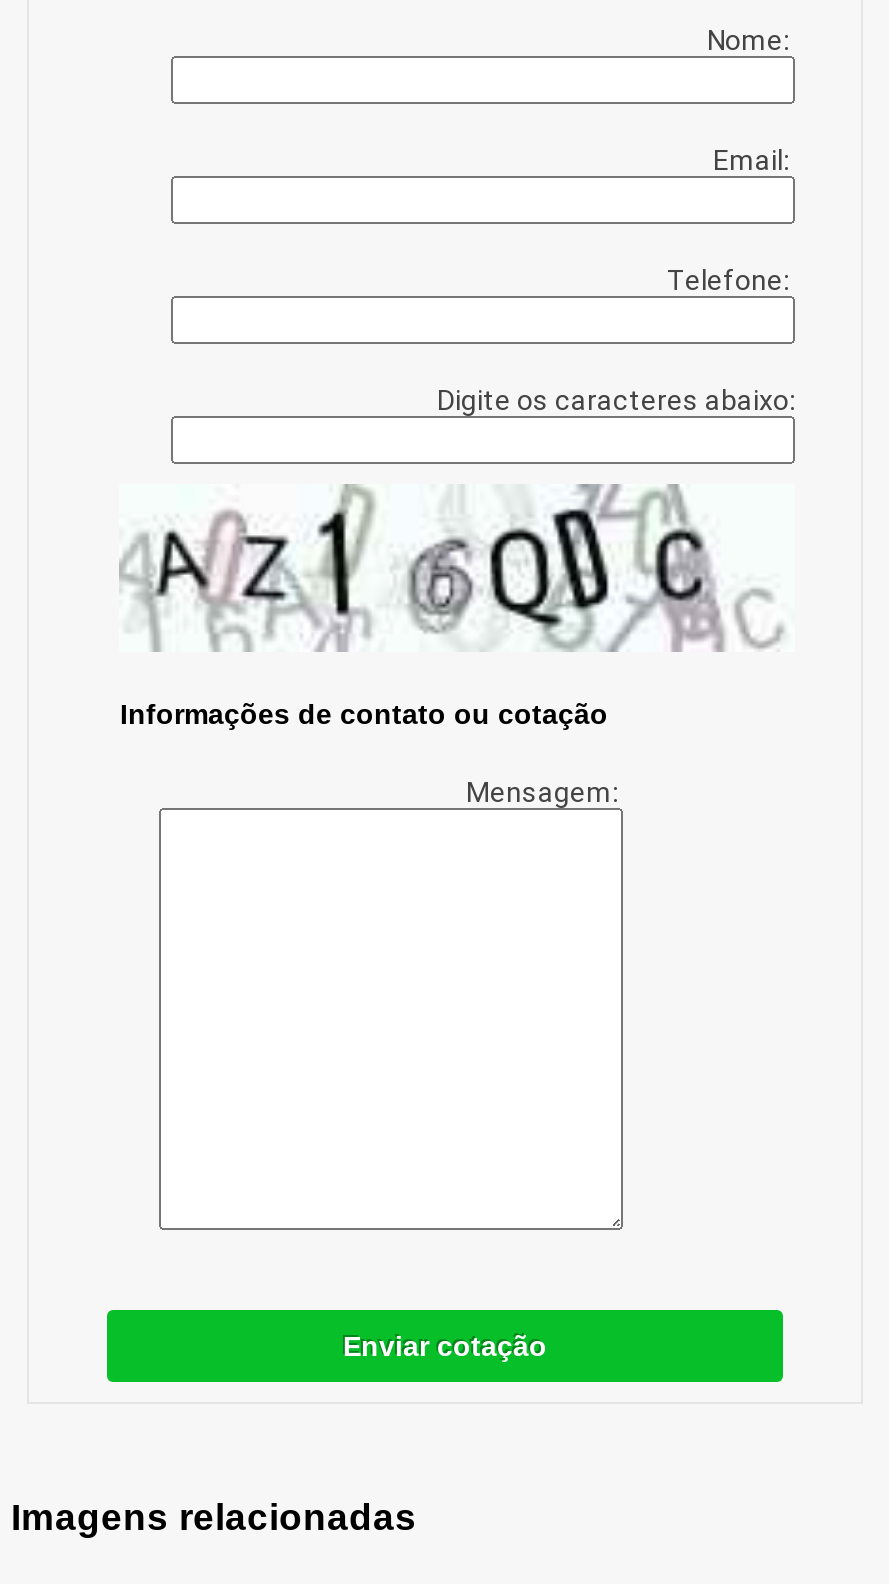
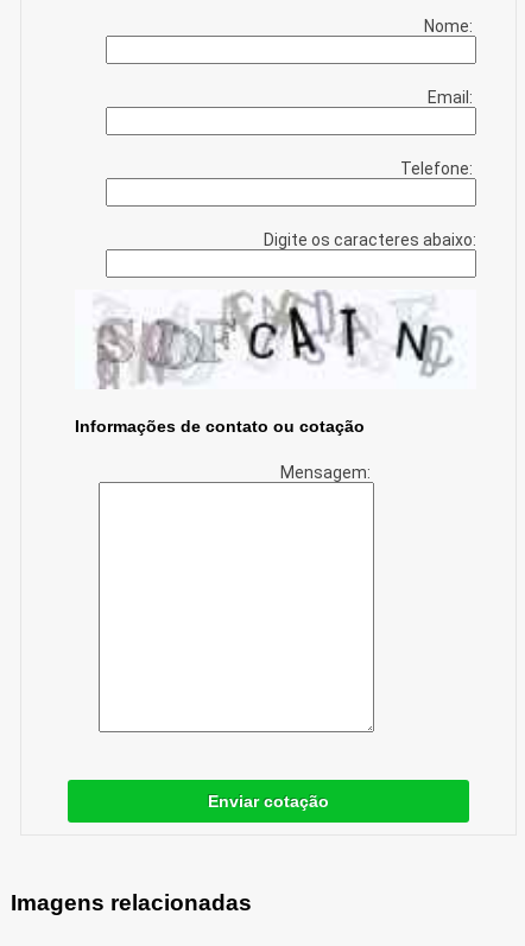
[119,484,785,652] [image] -> [76,290,469,389] [image]

